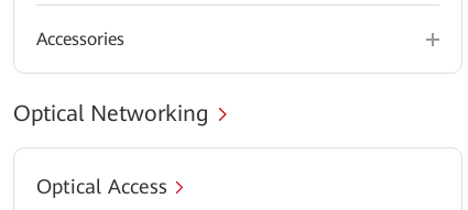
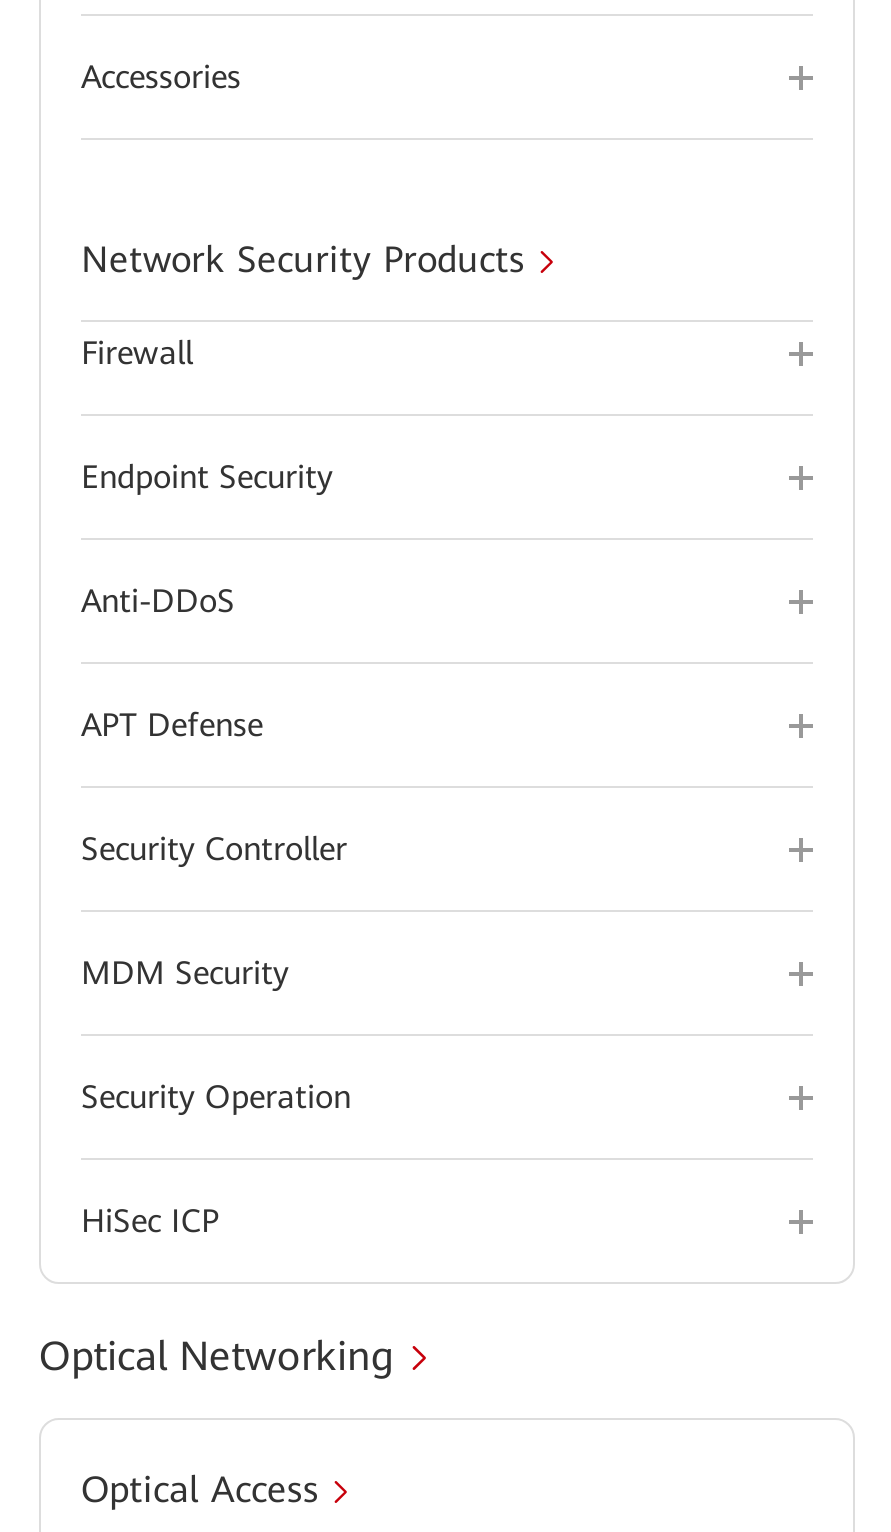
none -> [81,238,525,1240] Network Security Products | Firewall | Endpoint Security | Anti-DDoS | APT Defense | Security Controller | MDM Security | Security Operation | HiSec ICP

